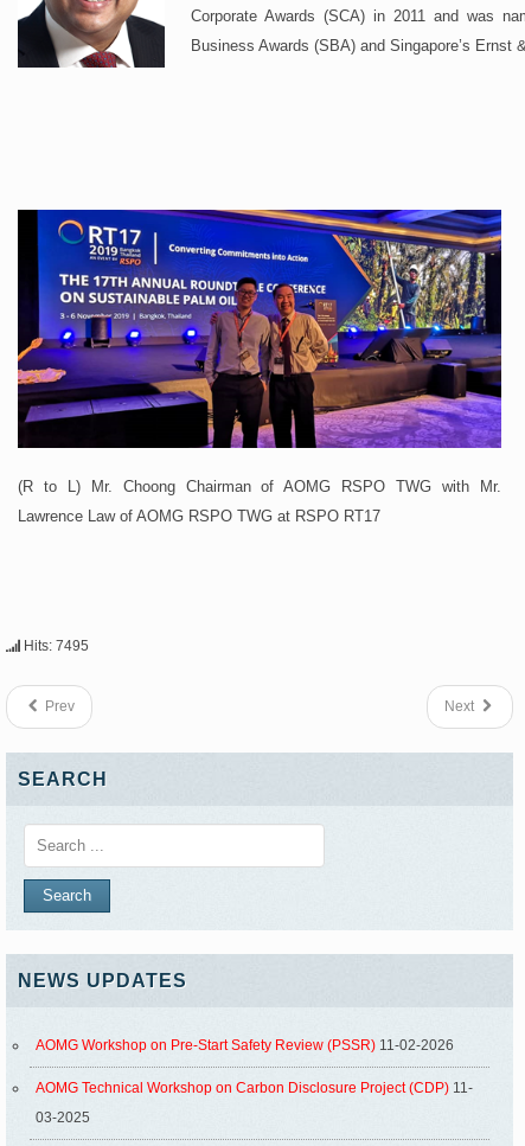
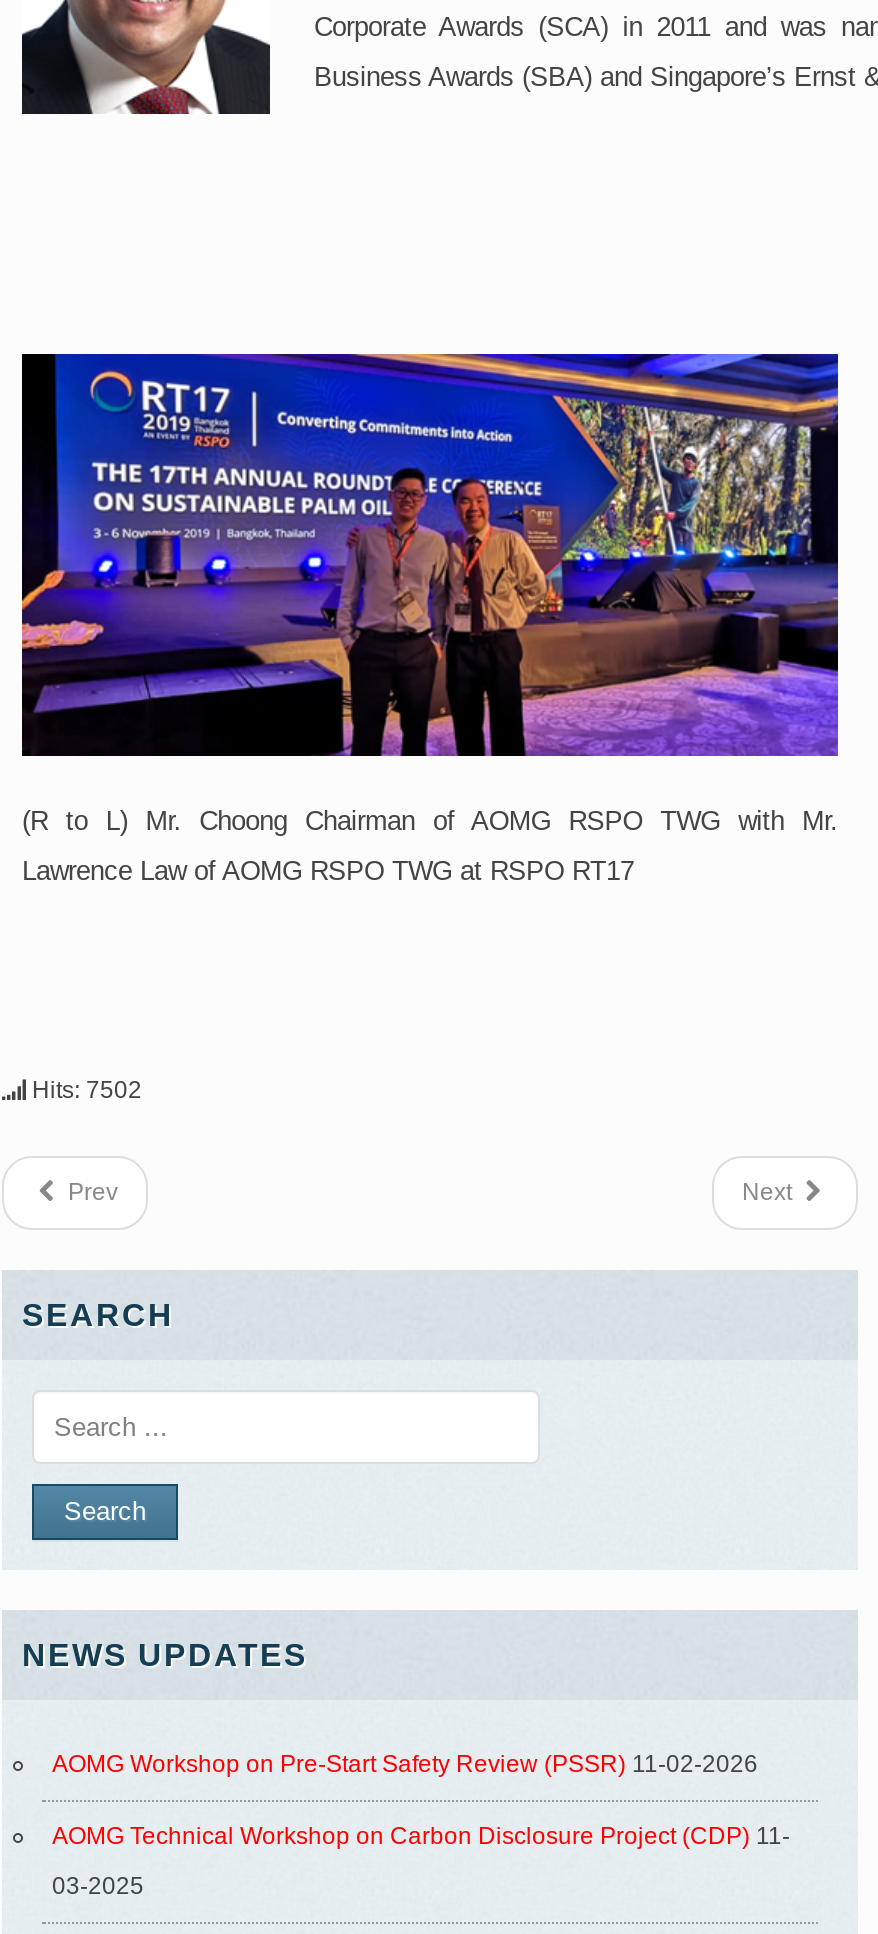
[20,638,89,655] Hits: 7495 -> [26,1077,142,1105] Hits: 7502

